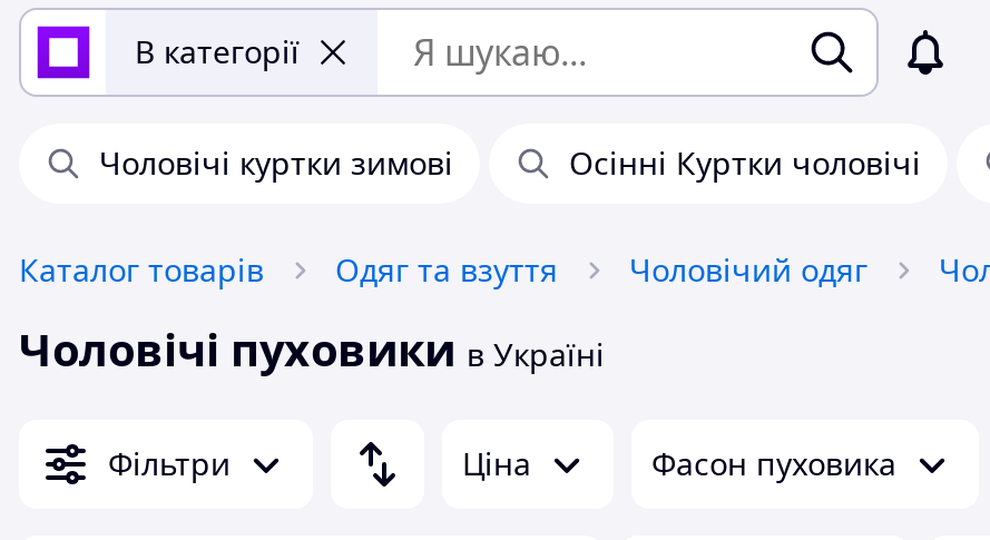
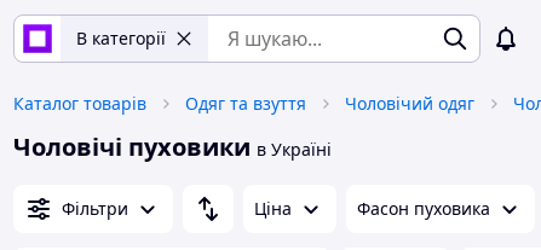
[99,141,921,184] Чоловічі куртки зимові | Осінні Куртки чоловічі -> none

